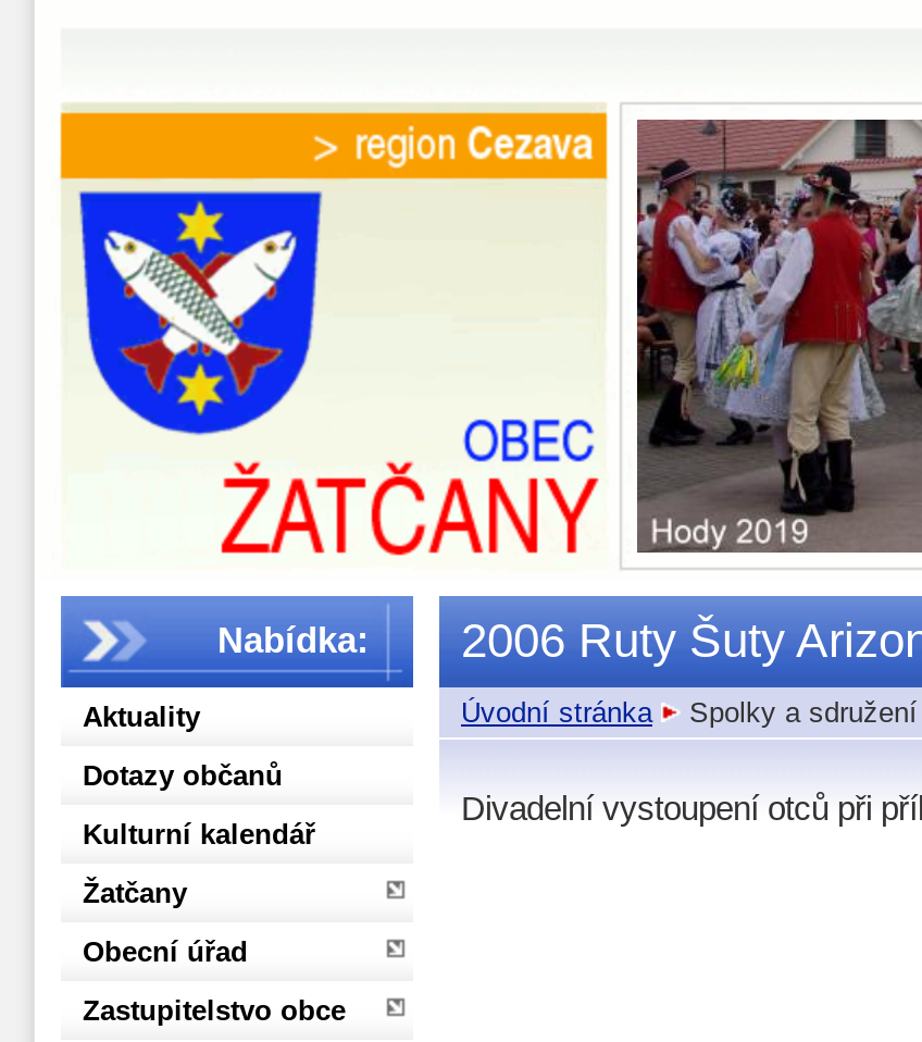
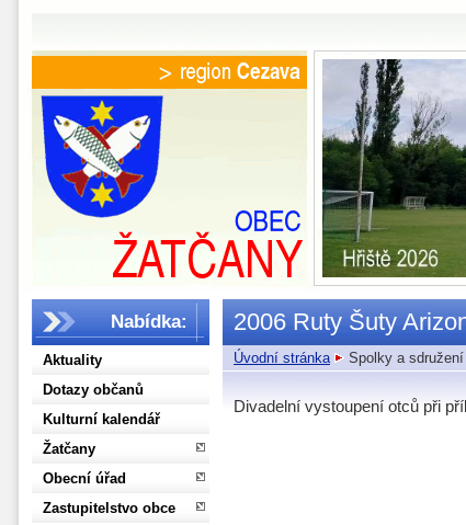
[635,117,915,553] [image] -> [321,58,463,277] [image]

